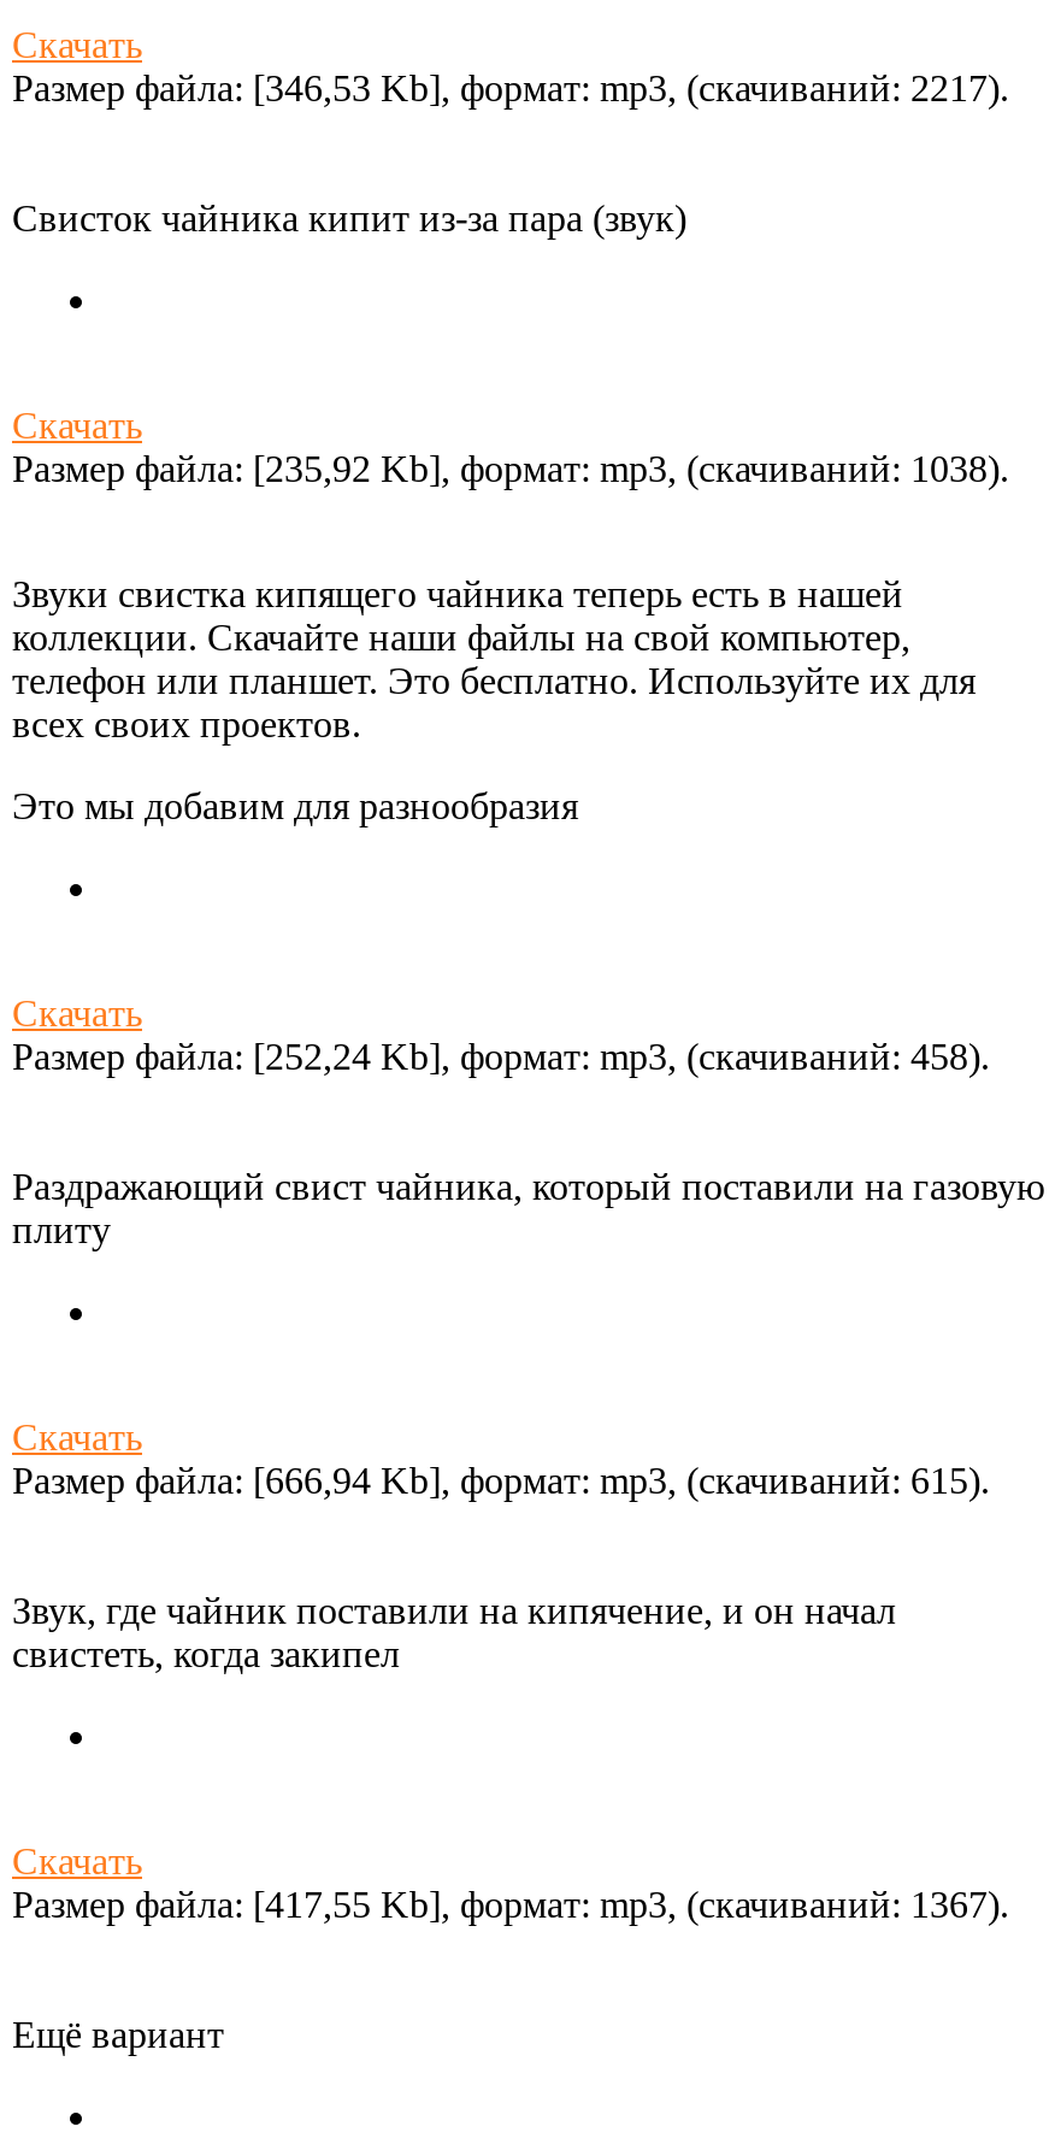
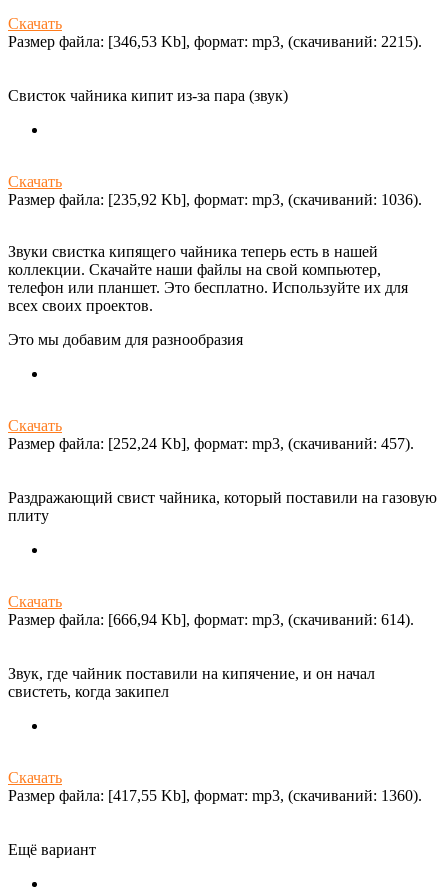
[12,67,1009,108] Размер файла: [346,53 Kb], формат: mp3, (cкачиваний: 2217). -> [8,33,422,50] Размер файла: [346,53 Kb], формат: mp3, (cкачиваний: 2215).
[12,448,1009,489] Размер файла: [235,92 Kb], формат: mp3, (cкачиваний: 1038). -> [8,191,422,208] Размер файла: [235,92 Kb], формат: mp3, (cкачиваний: 1036).
[12,1036,990,1077] Размер файла: [252,24 Kb], формат: mp3, (cкачиваний: 458). -> [8,435,414,452] Размер файла: [252,24 Kb], формат: mp3, (cкачиваний: 457).
[12,1460,990,1501] Размер файла: [666,94 Kb], формат: mp3, (cкачиваний: 615). -> [8,611,414,628] Размер файла: [666,94 Kb], формат: mp3, (cкачиваний: 614).
[12,1884,1009,1925] Размер файла: [417,55 Kb], формат: mp3, (cкачиваний: 1367). -> [8,787,422,804] Размер файла: [417,55 Kb], формат: mp3, (cкачиваний: 1360).

